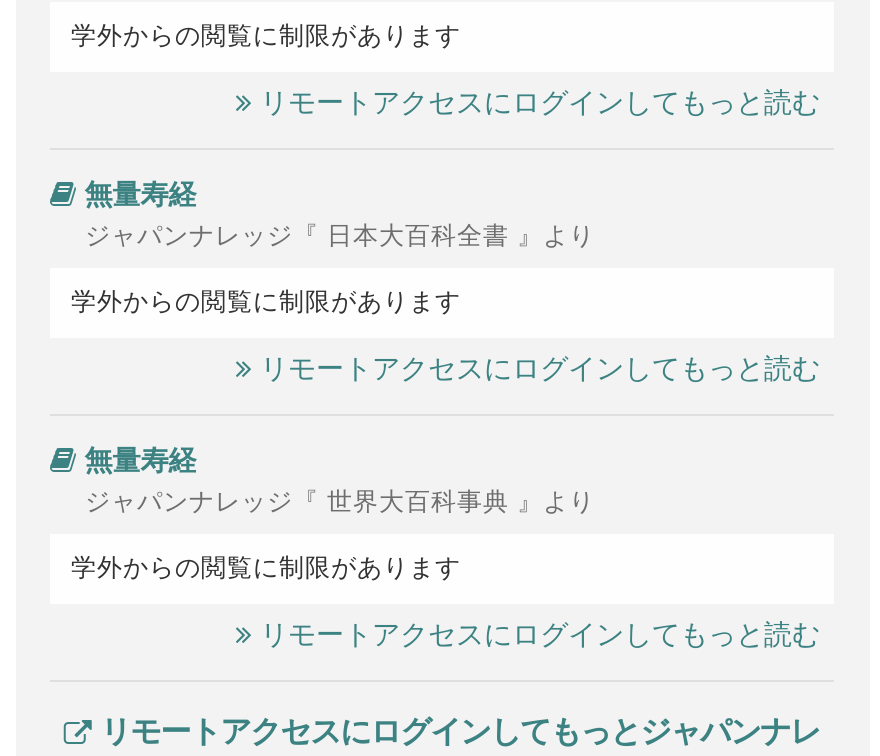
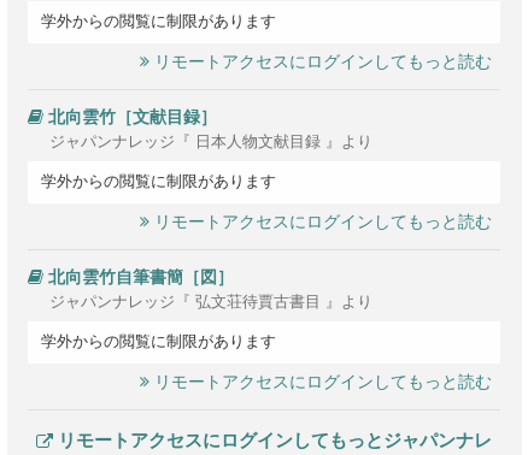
[84,178,595,250] 無量寿経 | ジャパンナレッジ『 日本大百科全書 』より -> [48,107,372,151] 北向雲竹［文献目録］ | ジャパンナレッジ『 日本人物文献目録 』より
[84,444,595,516] 無量寿経 | ジャパンナレッジ『 世界大百科事典 』より -> [48,267,372,311] 北向雲竹自筆書簡［図］ | ジャパンナレッジ『 弘文荘待賈古書目 』より

